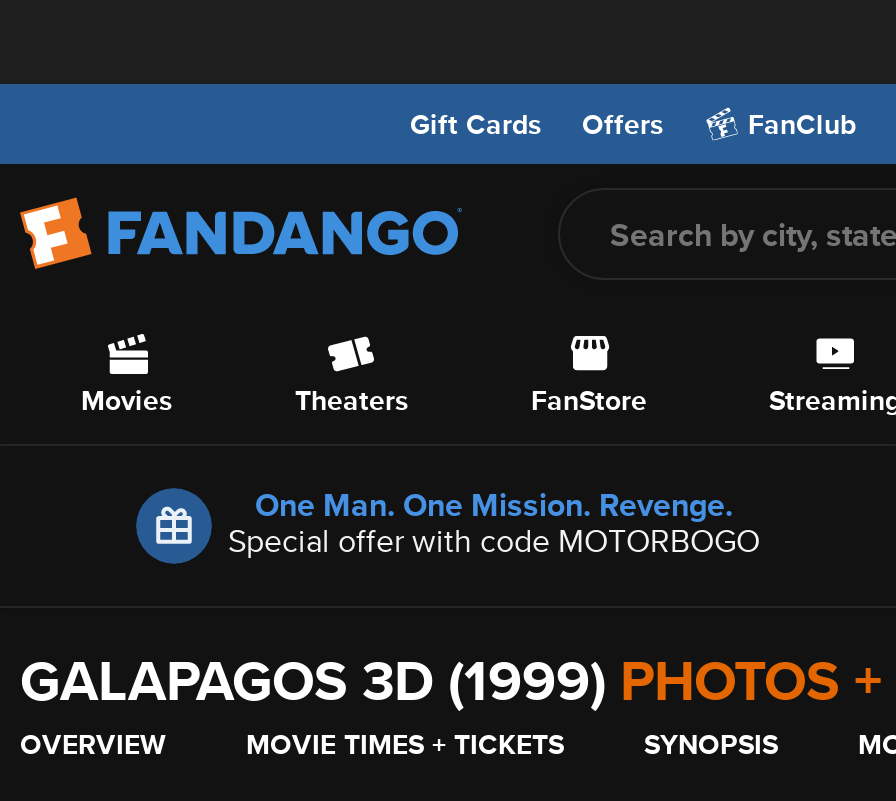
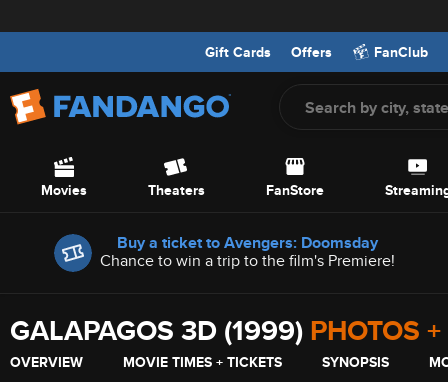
[108,482,760,564] [image] | One Man. One Mission. Revenge. | Special offer with code MOTORBOGO -> [53,231,394,273] [image] | Buy a ticket to Avengers: Doomsday | Chance to win a trip to the film's Premiere!

